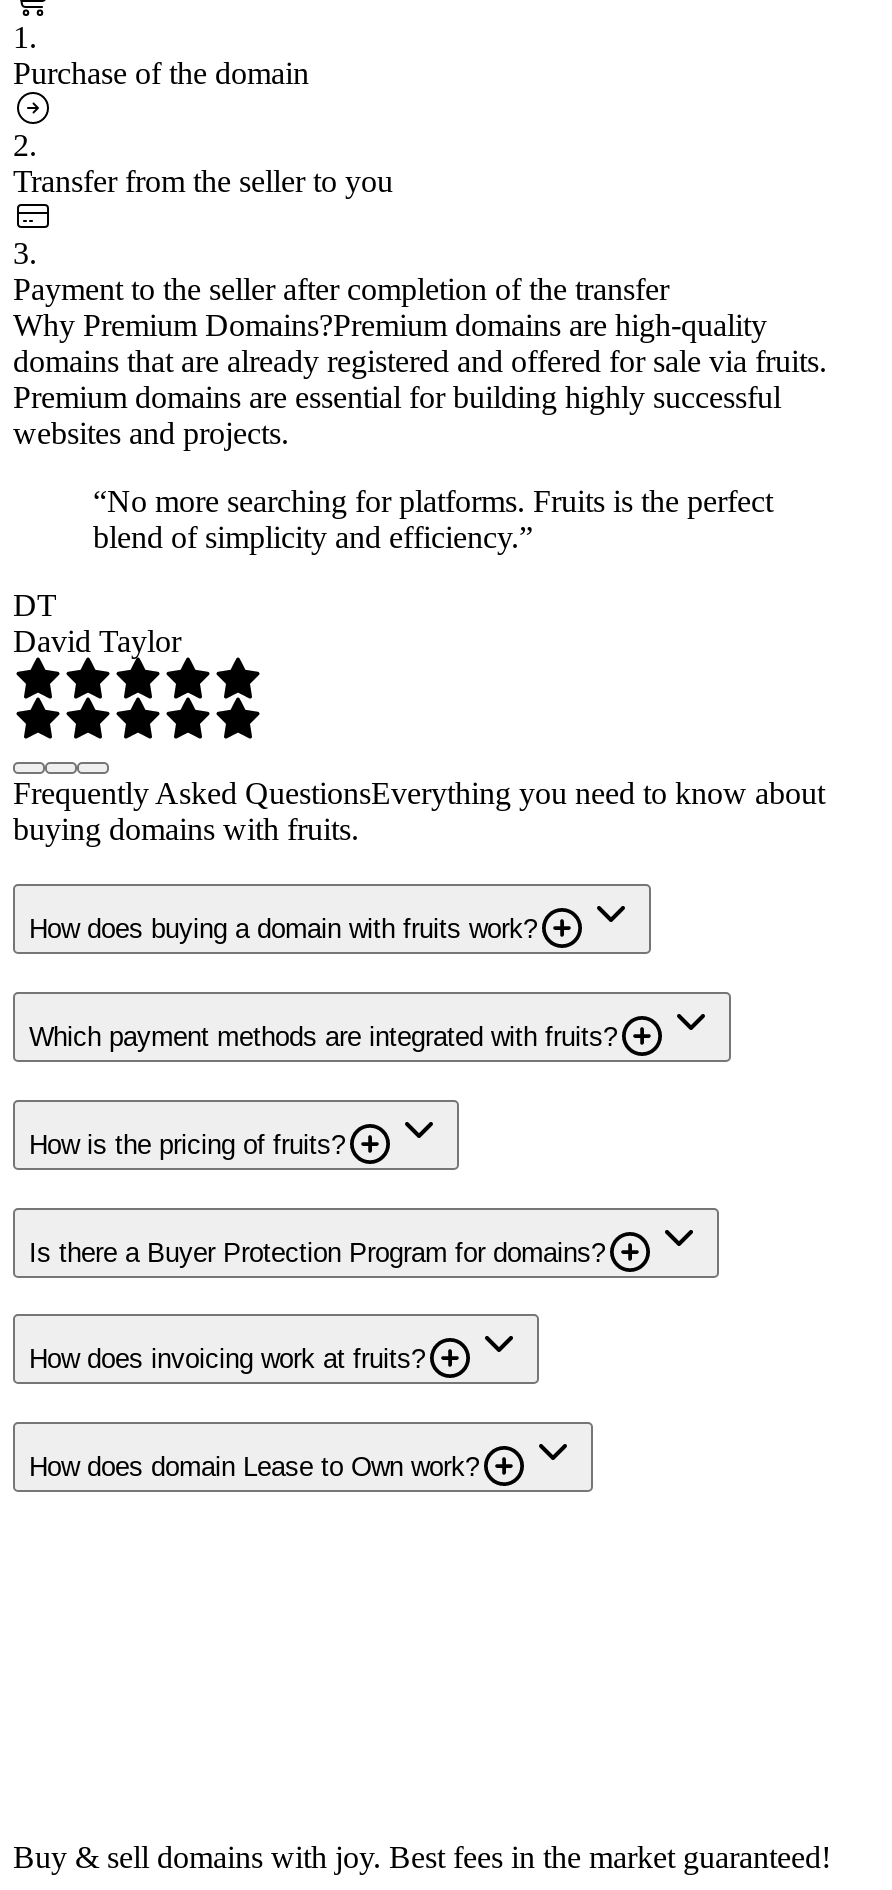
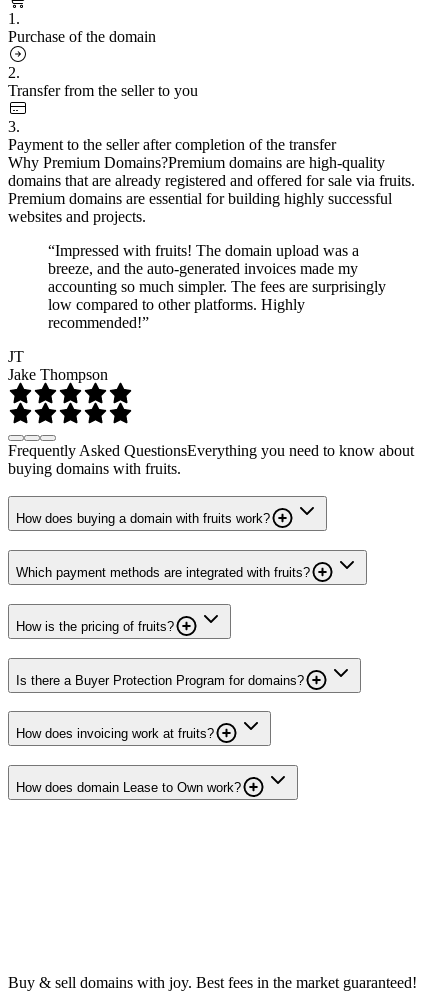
[93,483,773,553] “No more searching for platforms. Fruits is the perfect | blend of simplicity and efficiency.” -> [48,242,386,331] “Impressed with fruits! The domain upload was a | breeze, and the auto-generated invoices made my | accounting so much simpler. The fees are surprisingly | low compared to other platforms. Highly | recommended!”
[13,587,181,657] DT | David Taylor -> [8,348,108,383] JT | Jake Thompson

